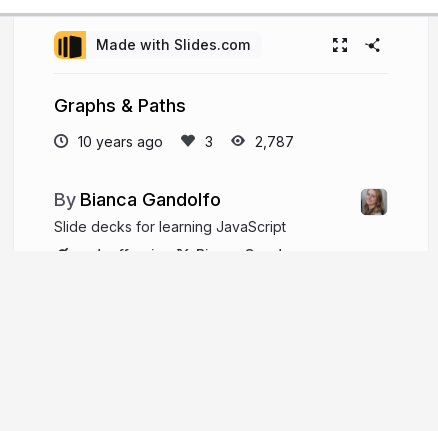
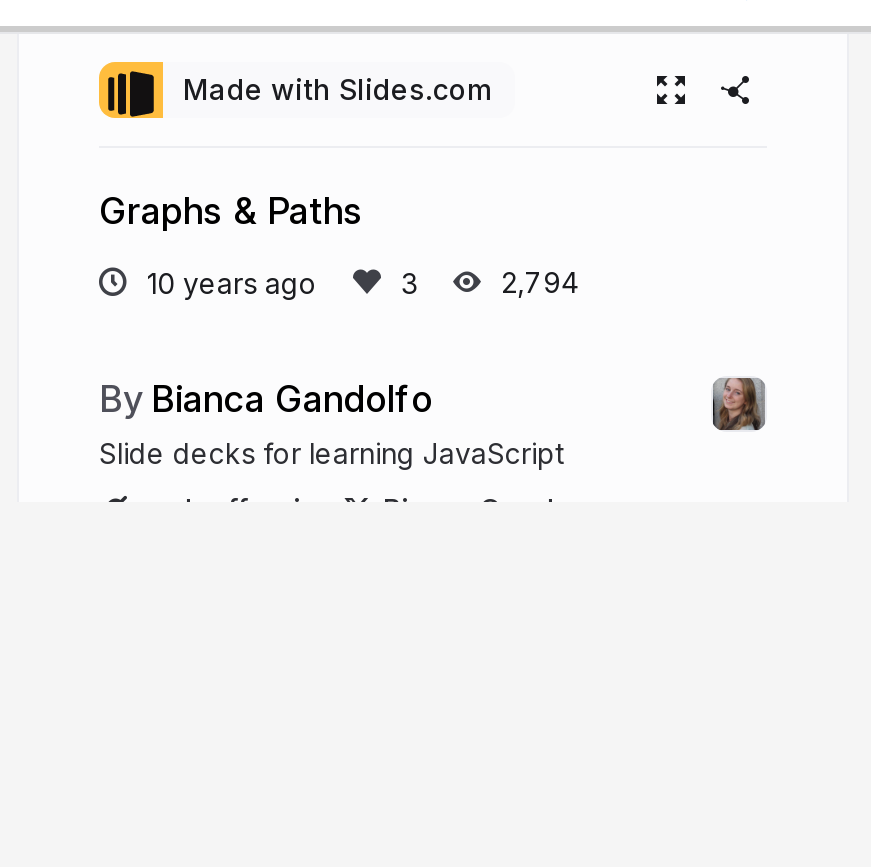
[255,133,294,150] 2,787 -> [501,265,579,299] 2,794

